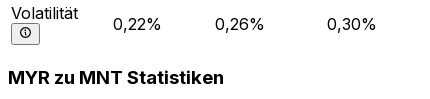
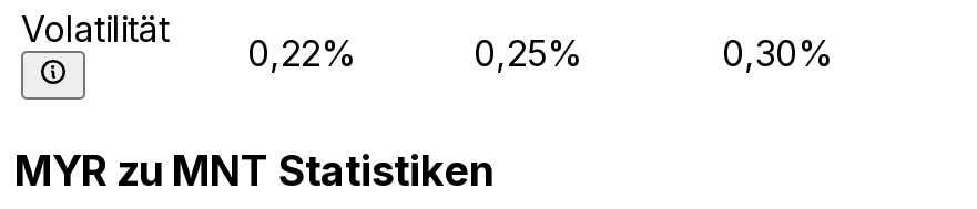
[215,14,265,34] 0,26% -> [474,30,582,75] 0,25%

